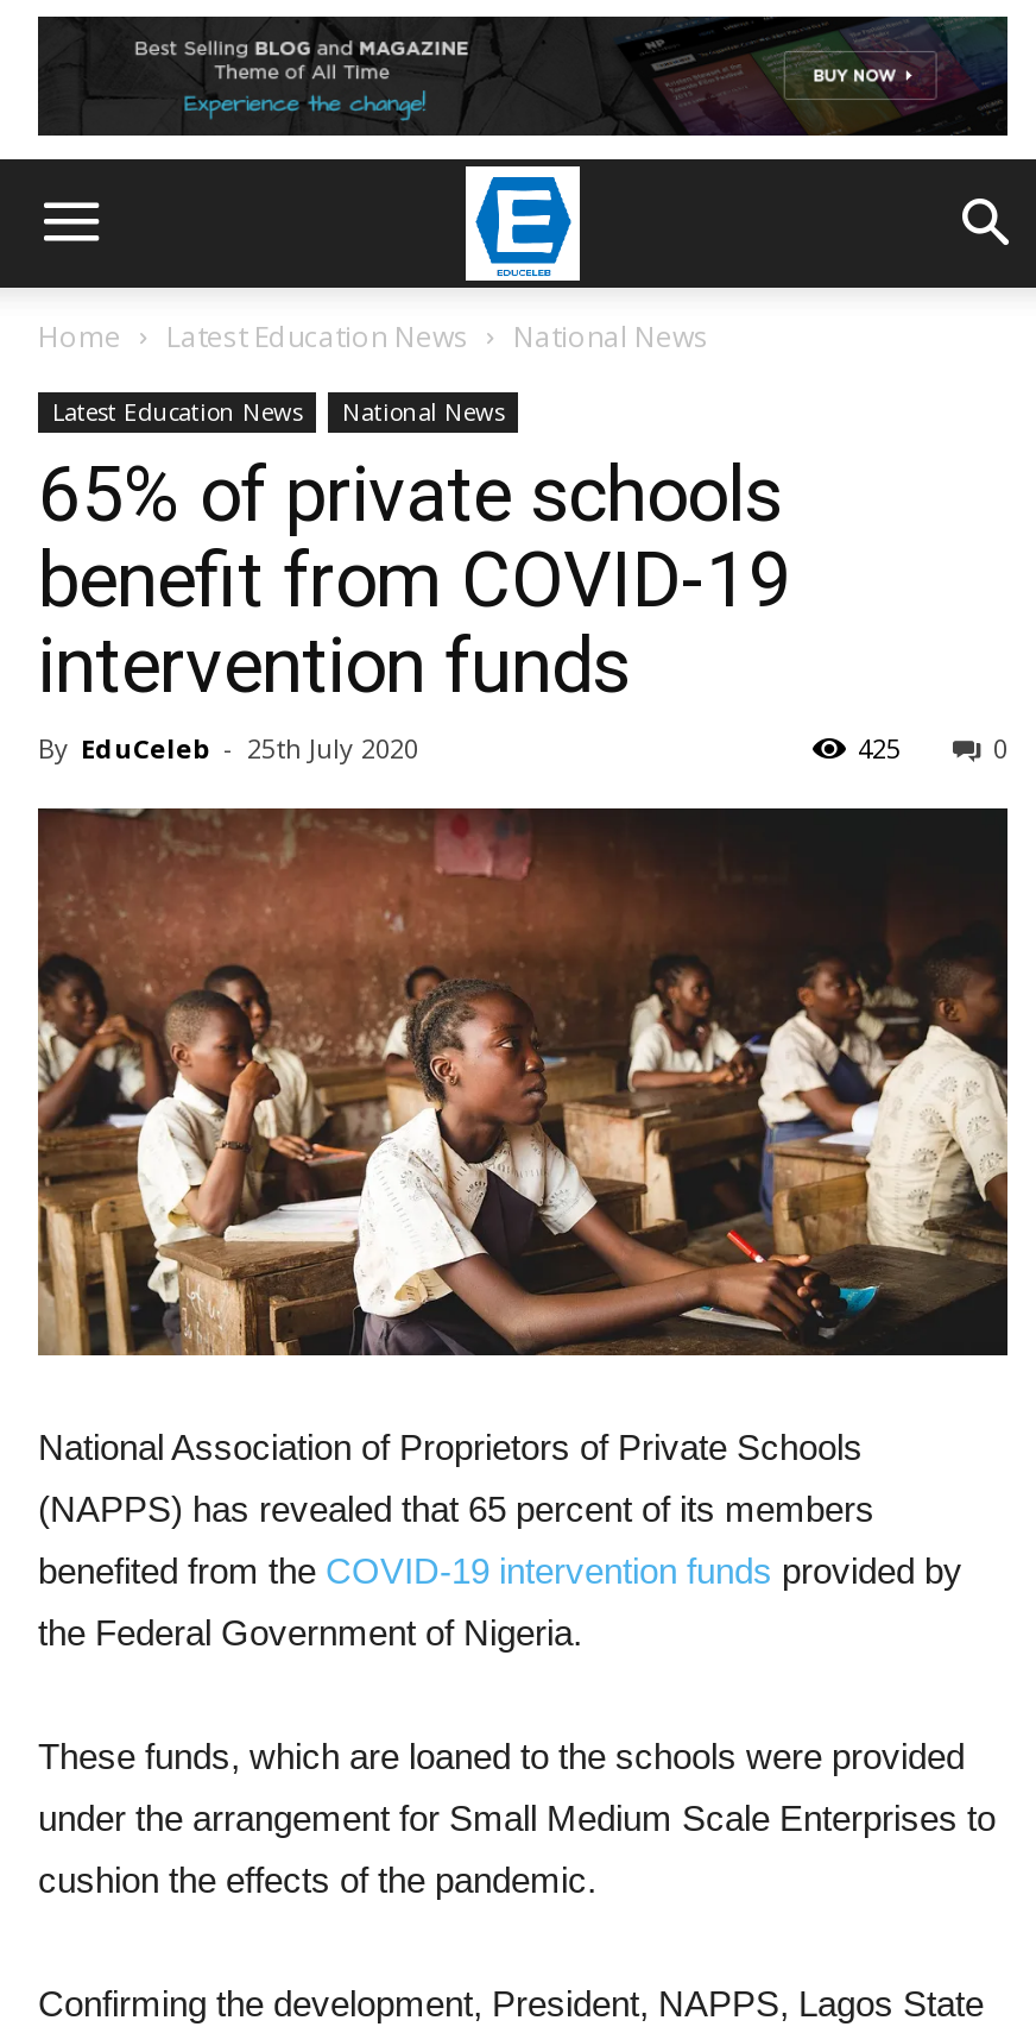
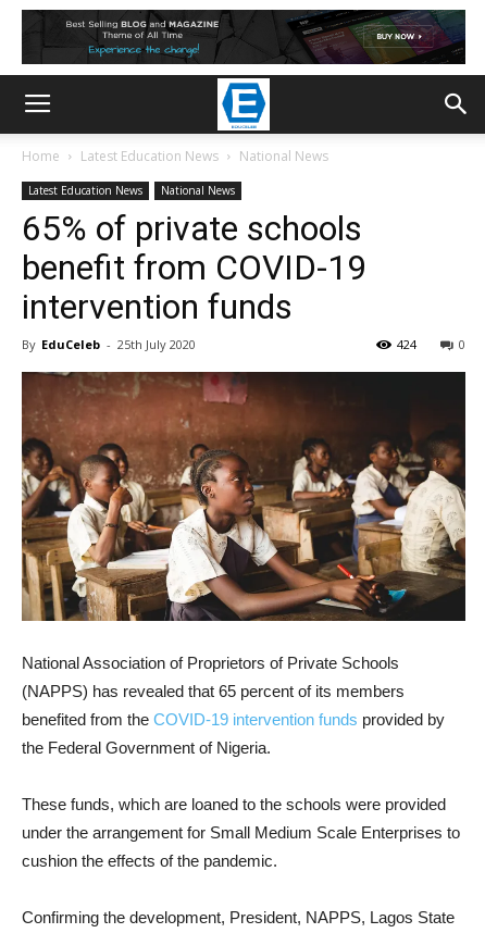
[858,730,901,766] 425 -> [397,336,416,352] 424

